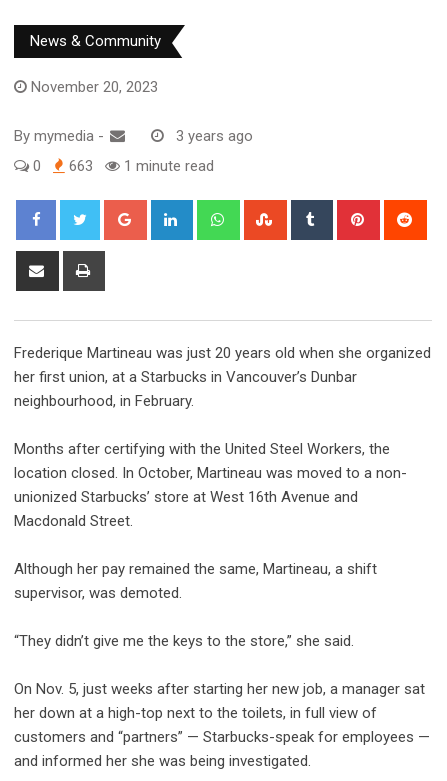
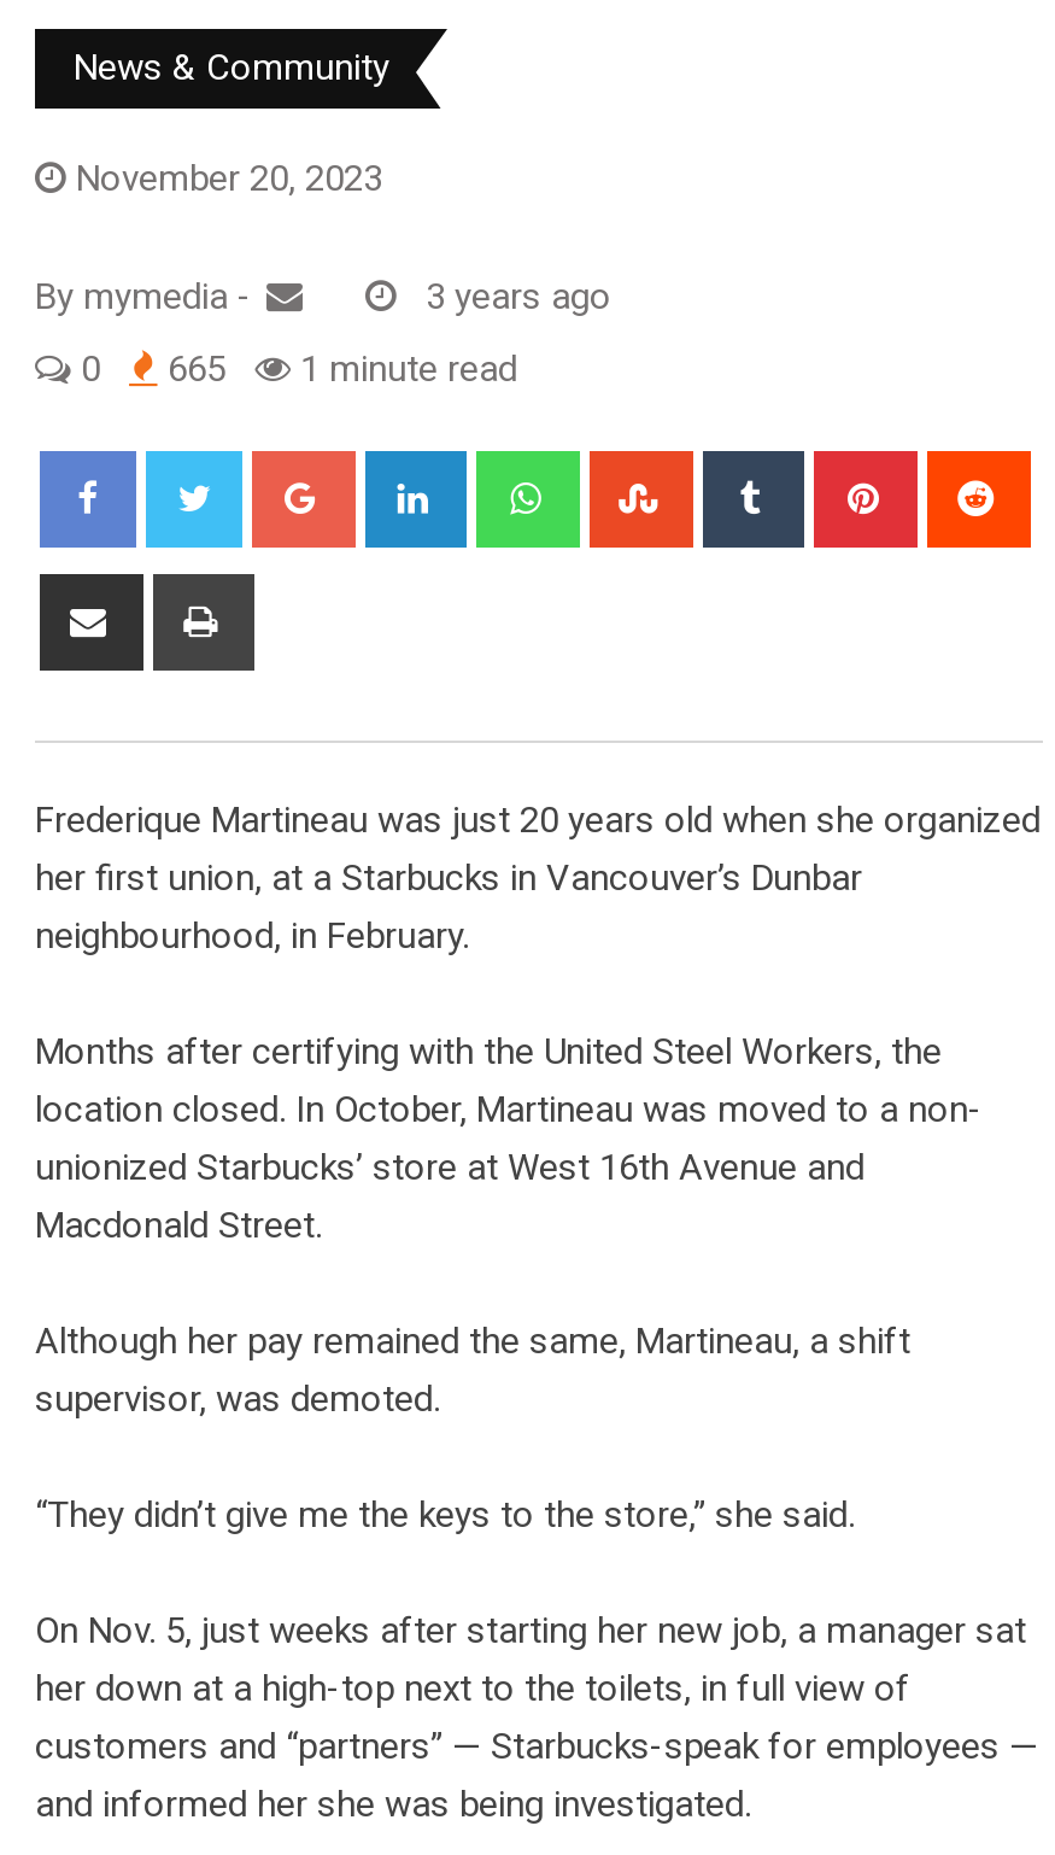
[29,156,214,174] 0 663 1 minute read -> [71,346,517,390] 0 665 1 minute read

